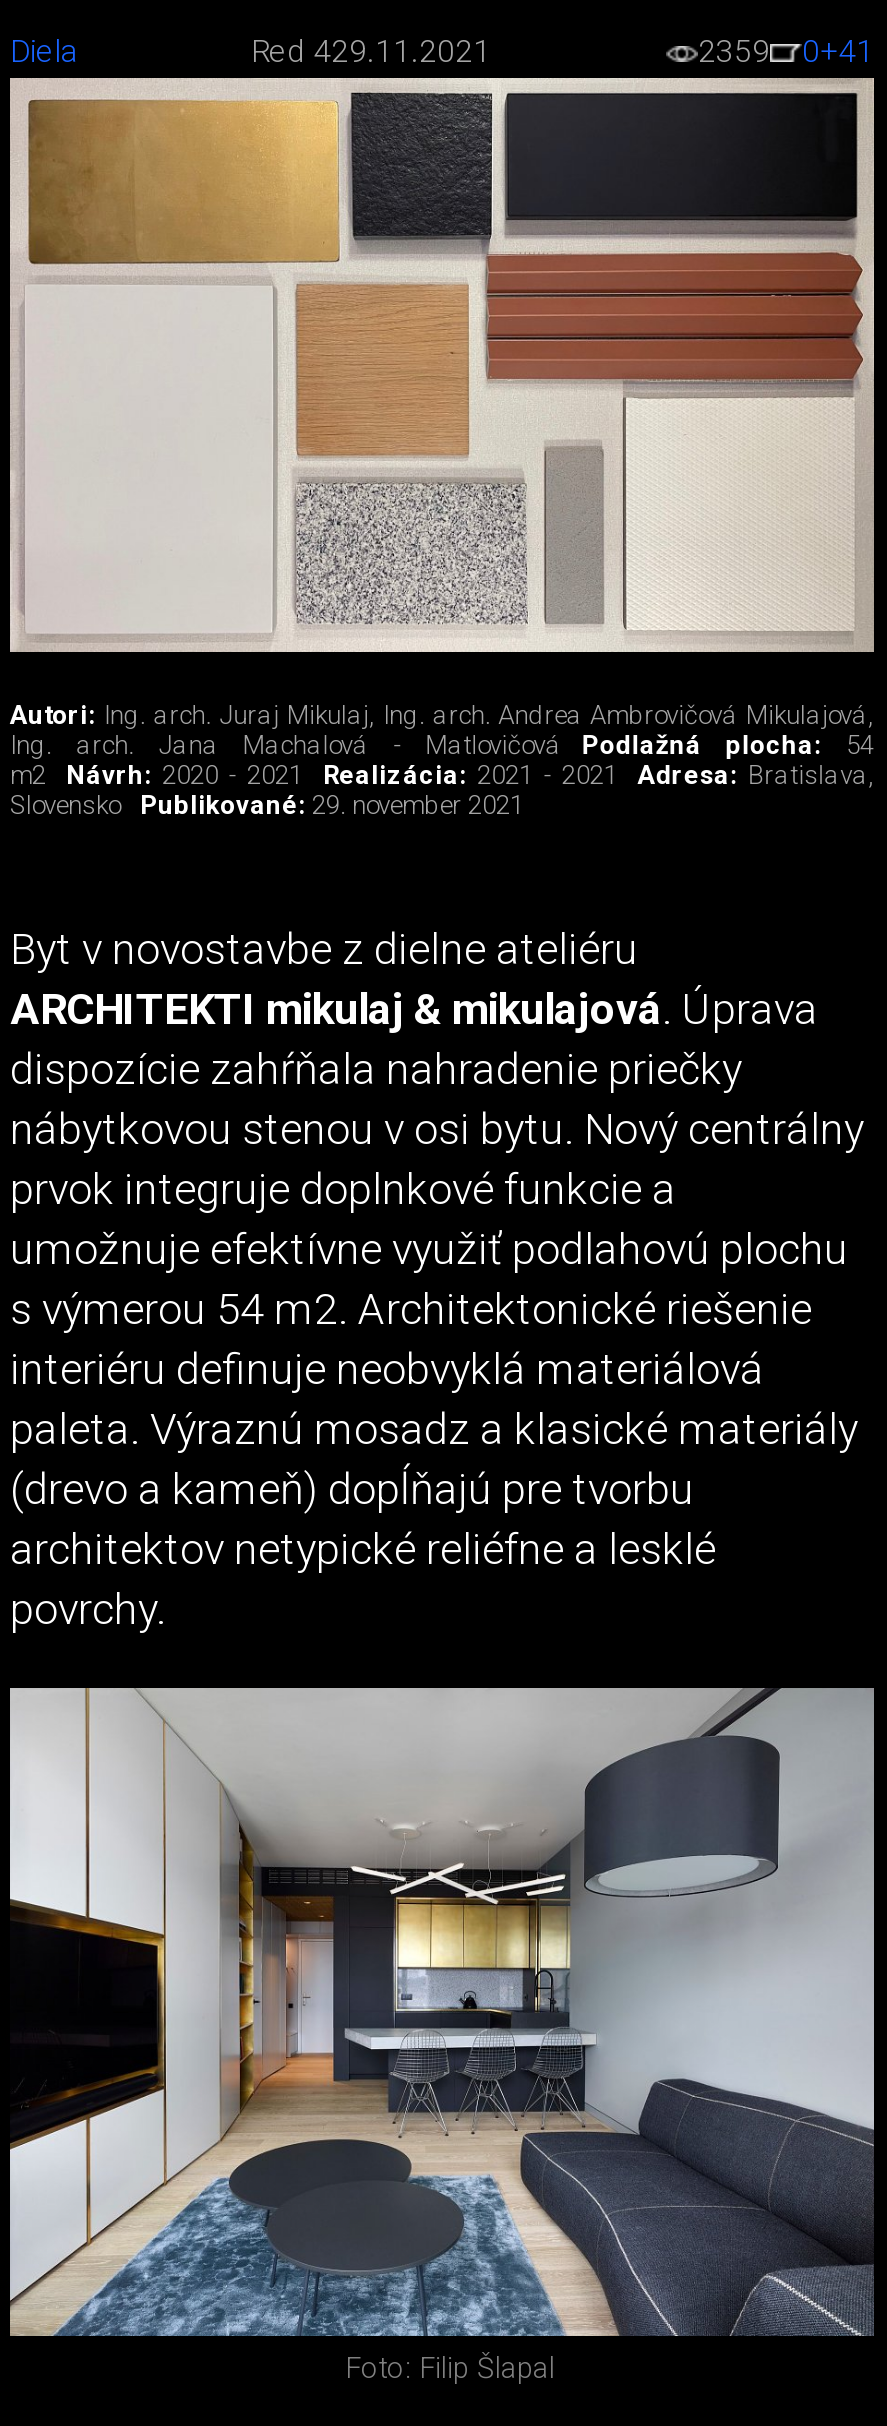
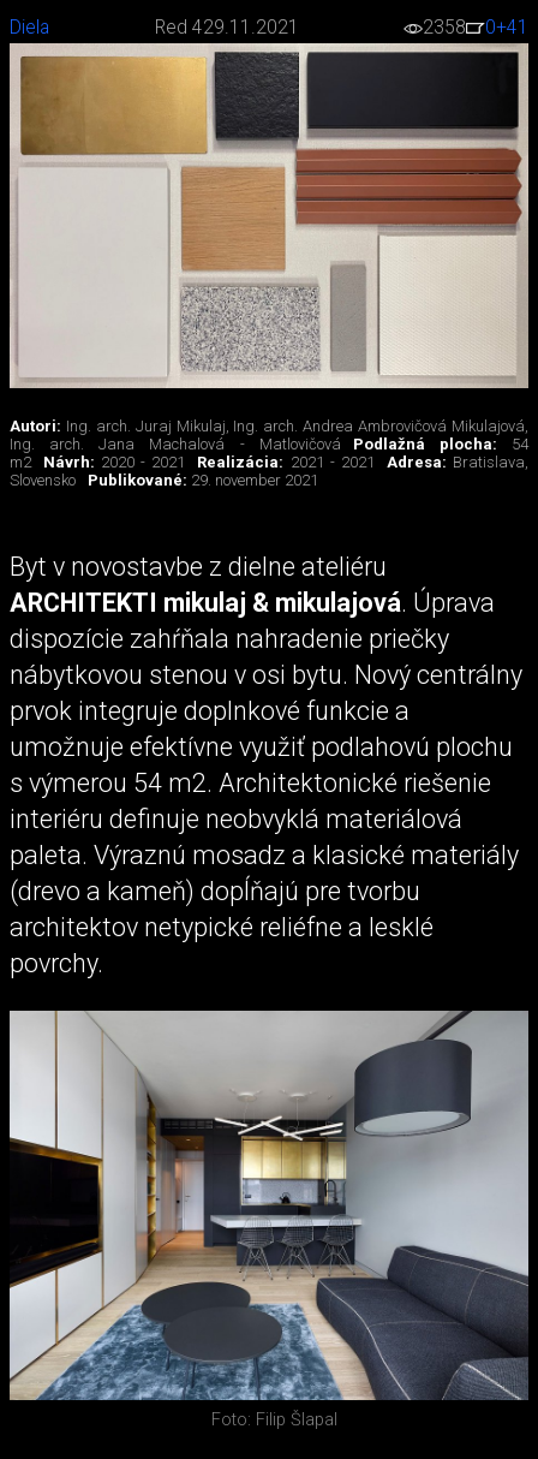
[698,35,874,71] 2359 0+41 -> [423,17,528,39] 2358 0+41

